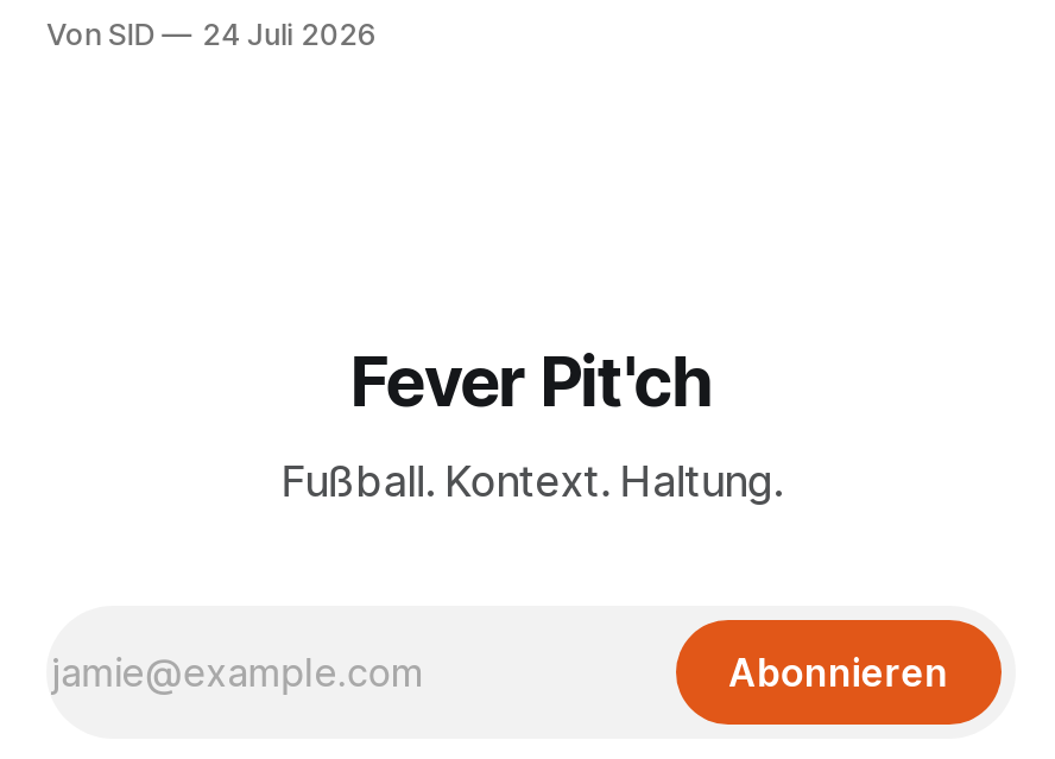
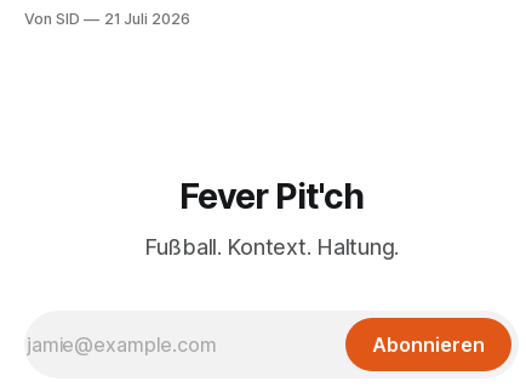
[46,16,377,52] Von SID 24 Juli 2026 -> [24,9,190,28] Von SID 21 Juli 2026

